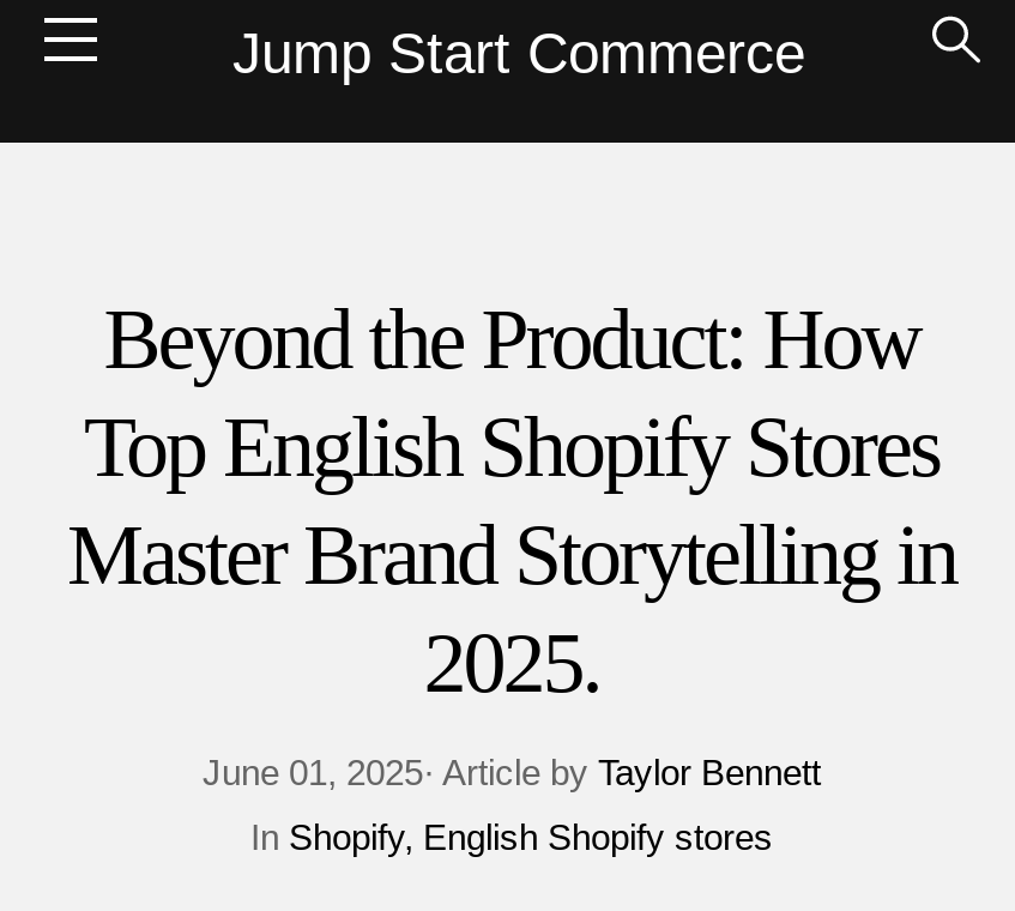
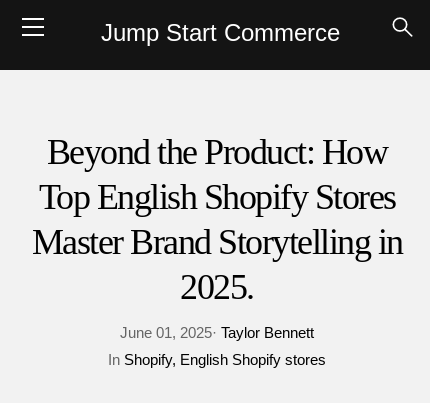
[203,752,821,792] June 01, 2025· Article by Taylor Bennett -> [120,324,314,341] June 01, 2025· Taylor Bennett

